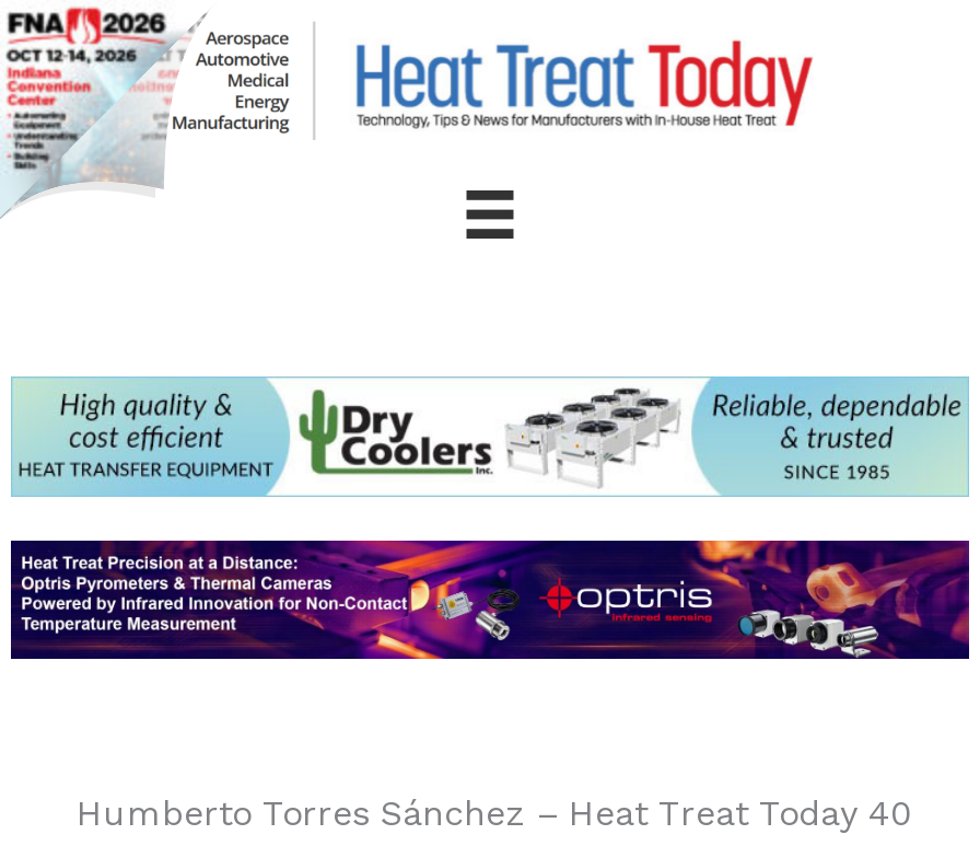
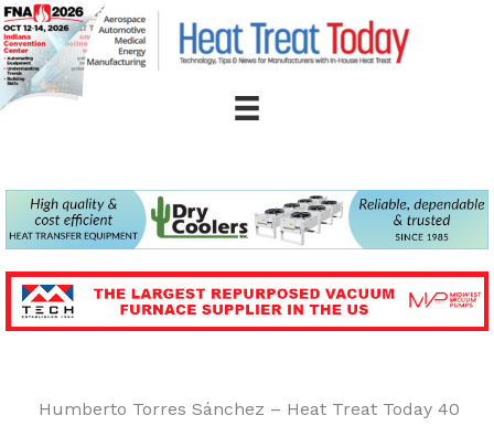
[9,536,971,661] [image] -> [4,270,490,332] [image]

